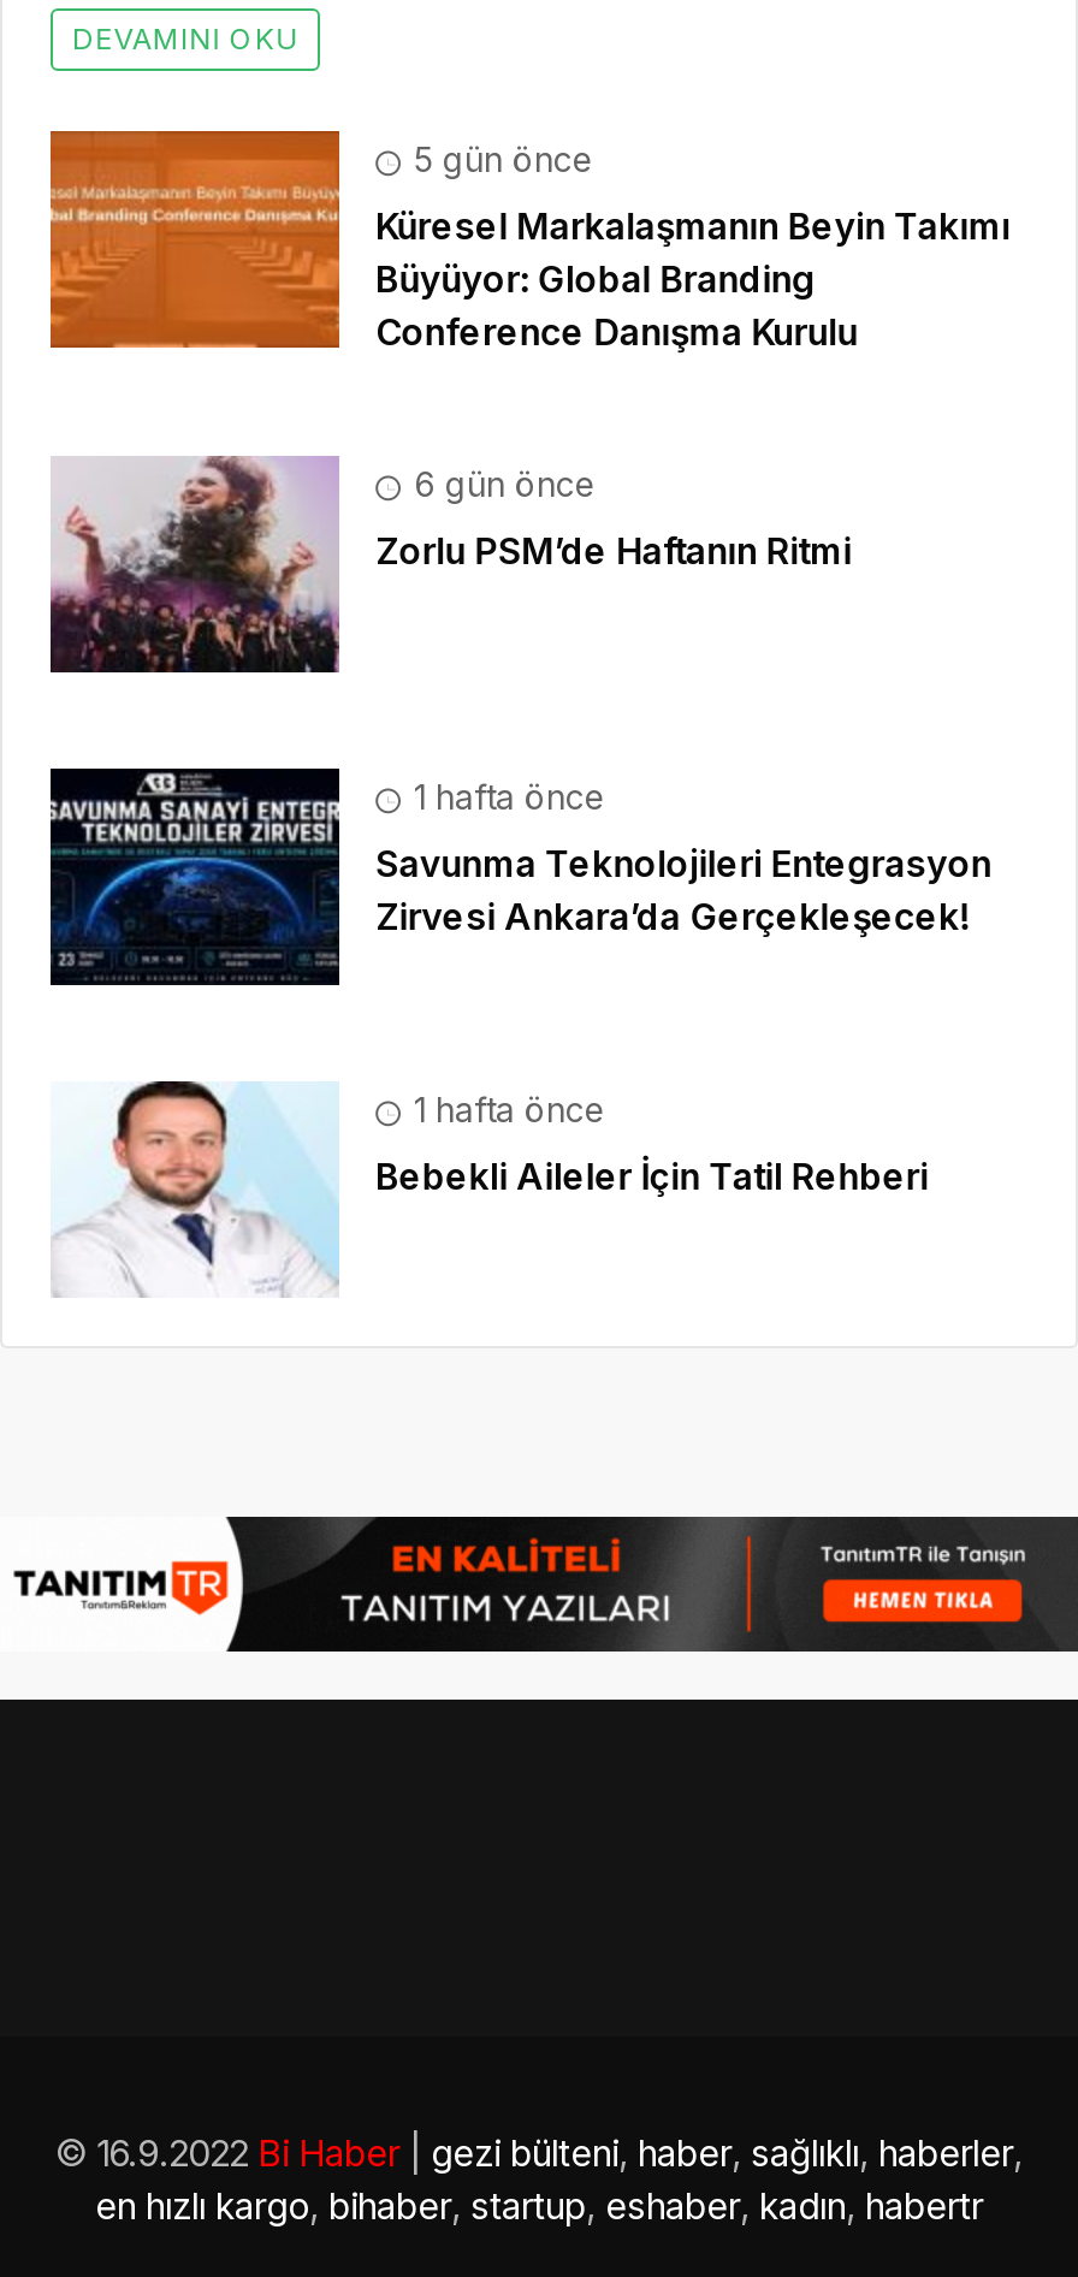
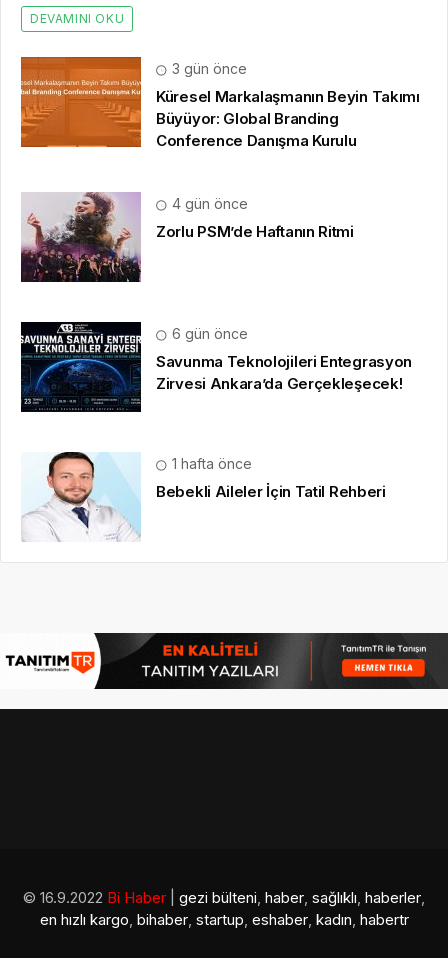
[404,140,594,180] 5 gün önce -> [168,60,247,77] 3 gün önce
[404,464,597,505] 6 gün önce -> [168,195,248,212] 4 gün önce
[404,777,606,818] 1 hafta önce -> [168,325,248,342] 6 gün önce

